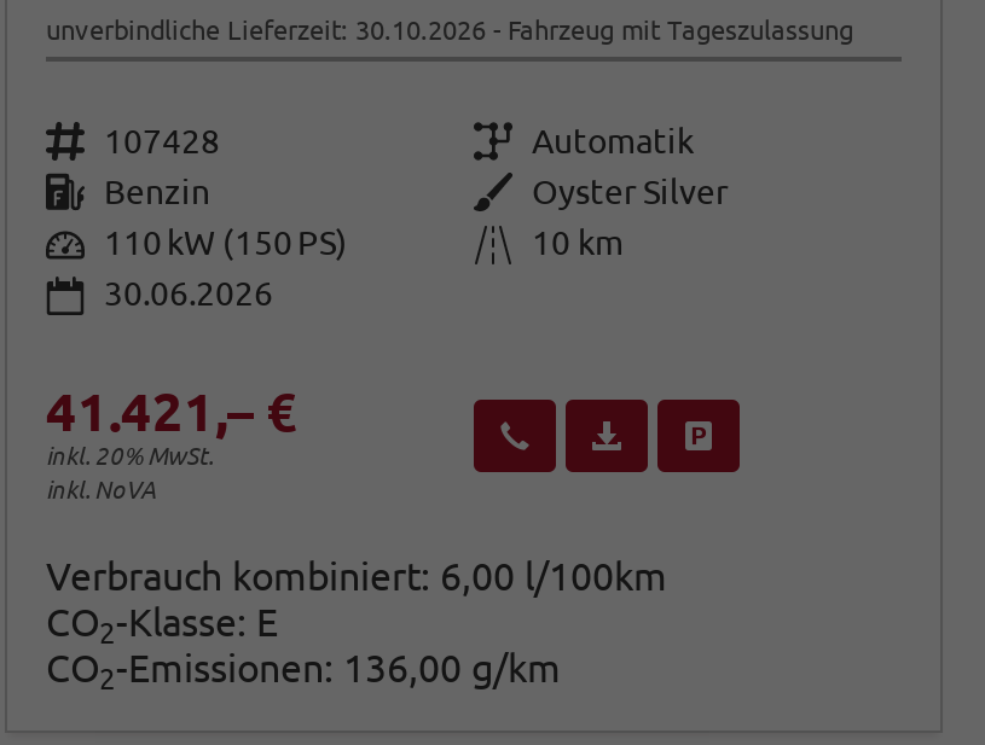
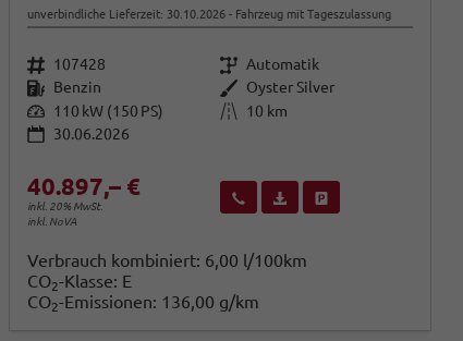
[46,379,297,440] 41.421,– € -> [27,172,141,199] 40.897,– €

